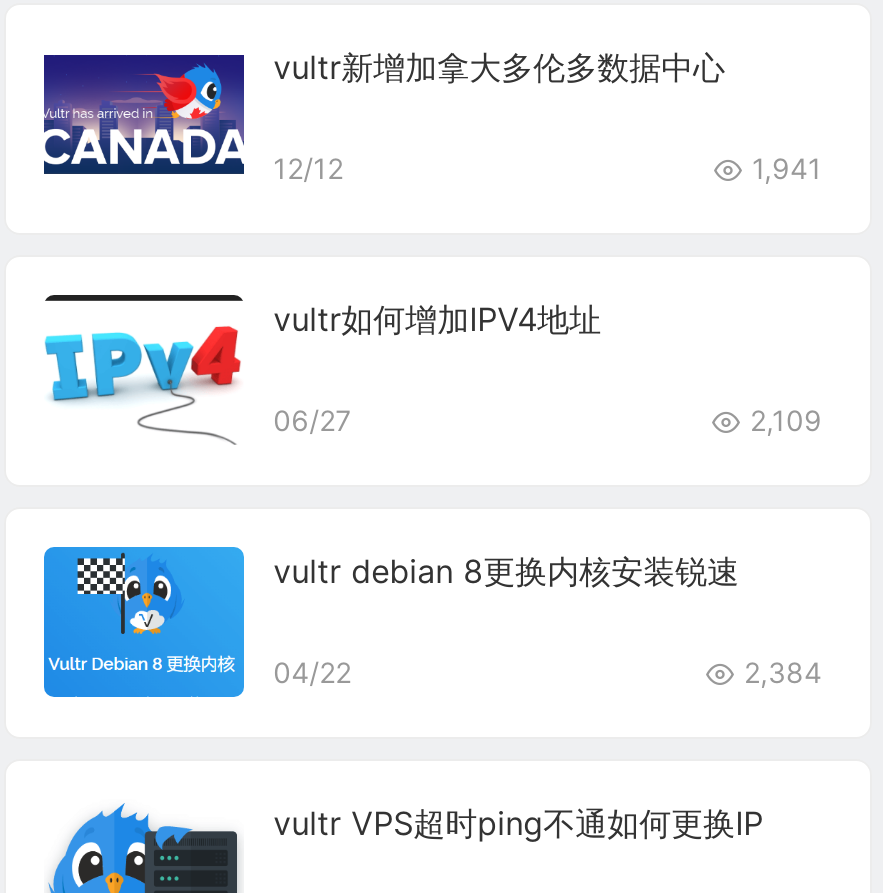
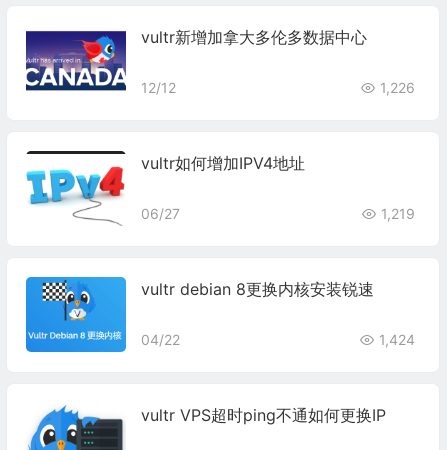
[752,151,822,185] 1,941 -> [380,79,415,96] 1,226
[750,403,822,437] 2,109 -> [381,205,415,222] 1,219
[744,655,822,689] 2,384 -> [379,331,415,348] 1,424

